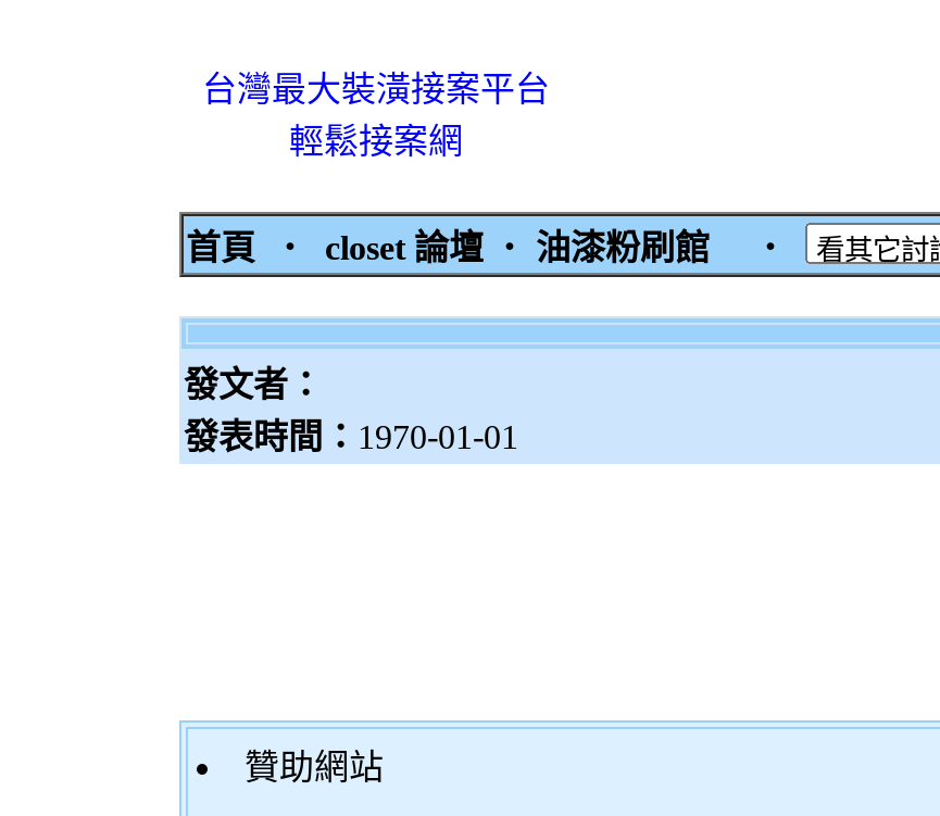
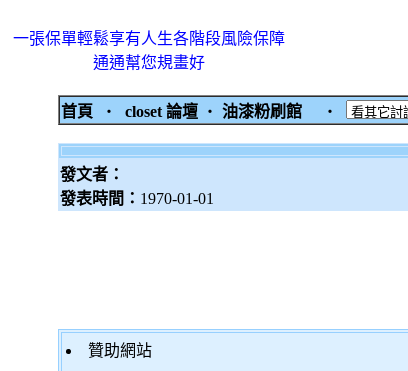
[202,71,550,160] 台灣最大裝潢接案平台 | 輕鬆接案網 -> [12,30,284,71] 一張保單輕鬆享有人生各階段風險保障 | 通通幫您規畫好

